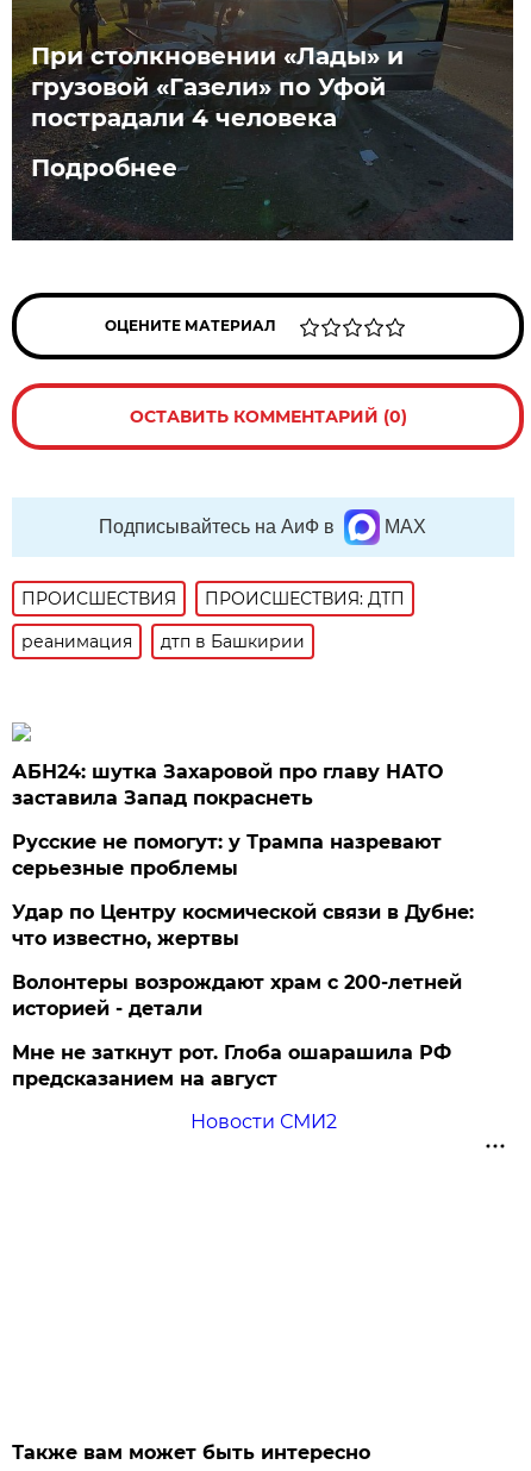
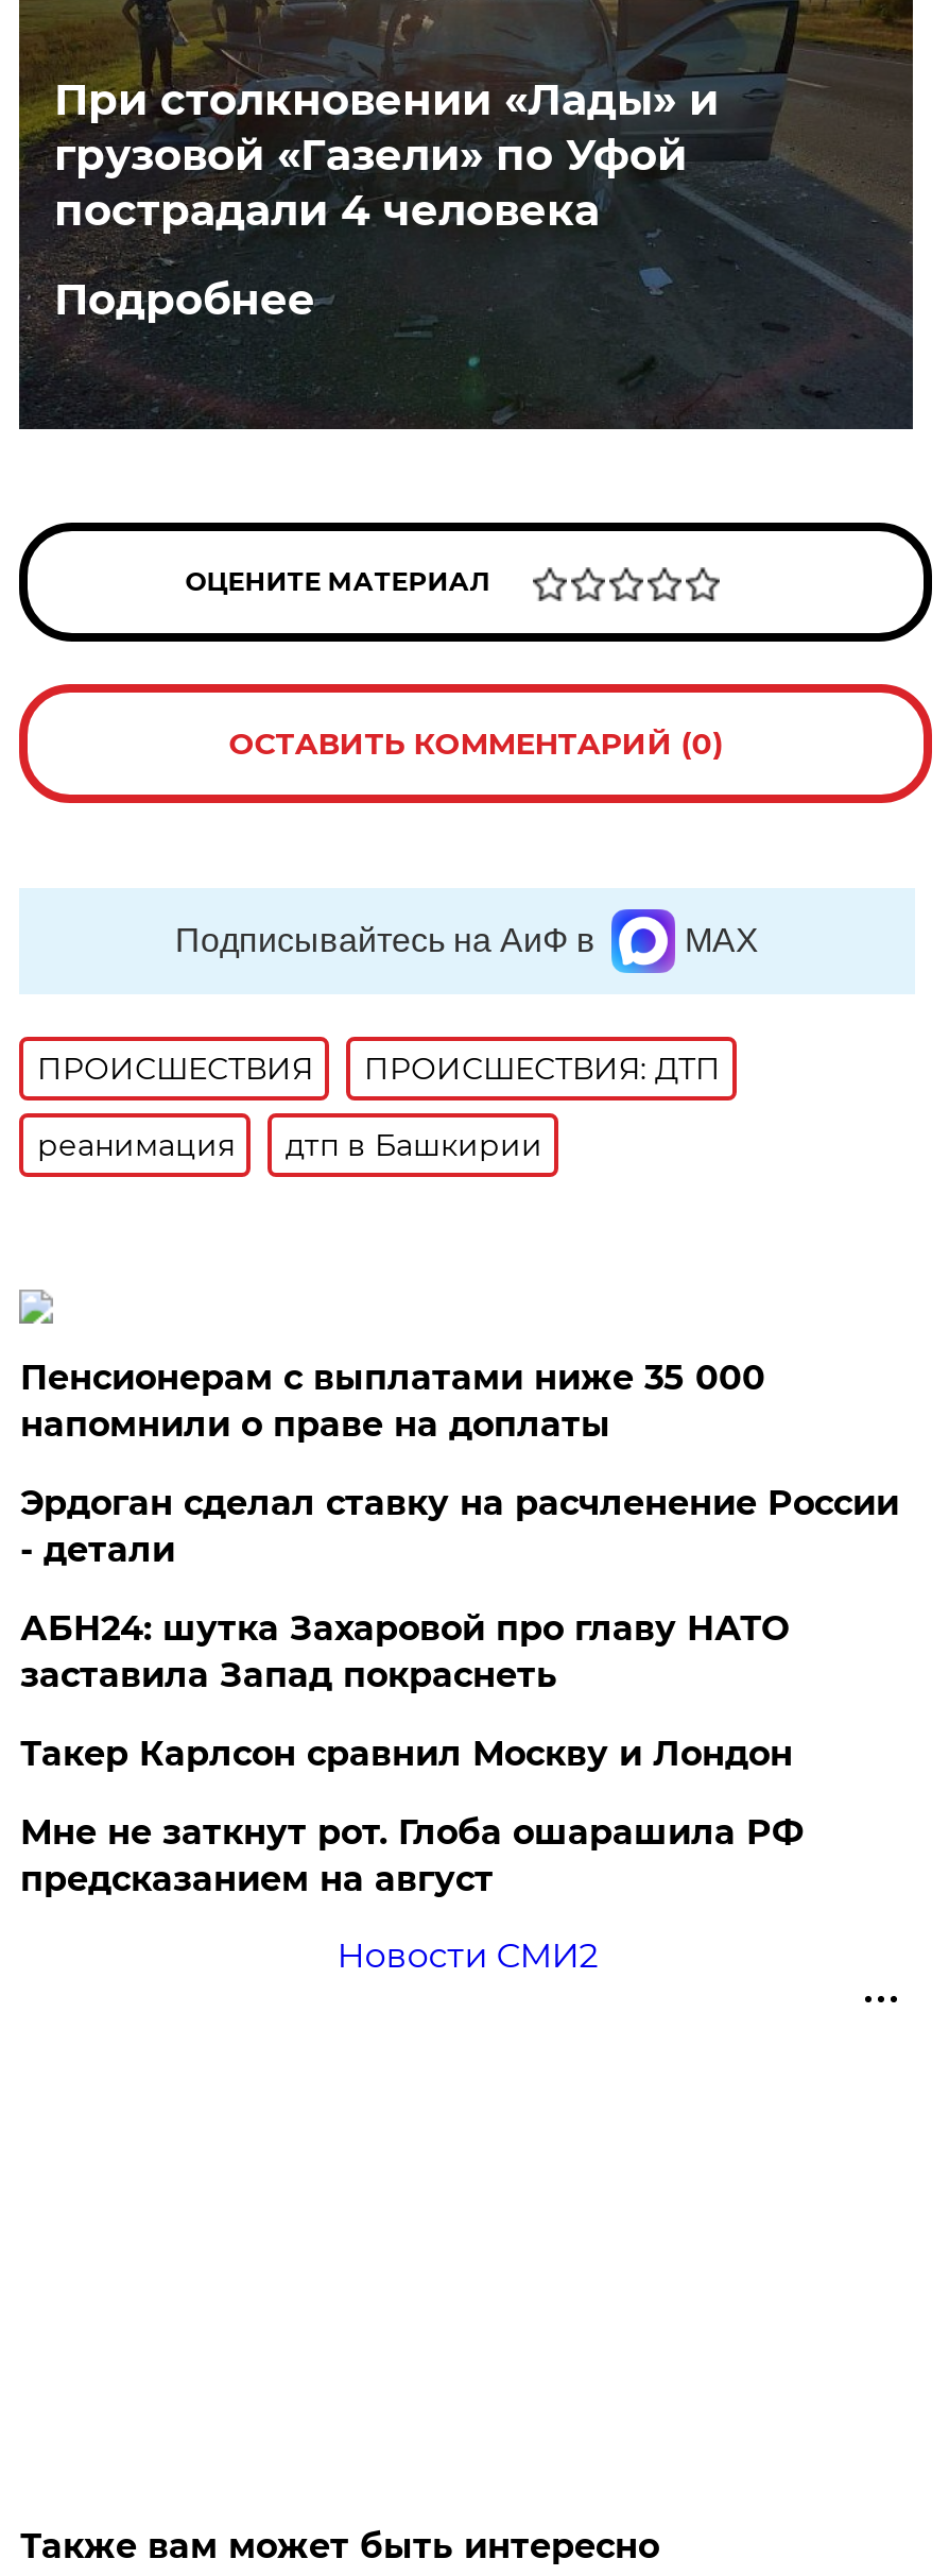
none -> [20,1358,899,1570] Пенсионерам с выплатами ниже 35 000 | напомнили о праве на доплаты | Эрдоган сделал ставку на расчленение России | - детали
moved [12,760,443,809] -> [20,1608,788,1695]: АБН24: шутка Захаровой про главу НАТО | заставила Запад покраснеть
[12,831,474,1020] Русские не помогут: у Трампа назревают | серьезные проблемы | Удар по Центру космической связи в Дубне: | что известно, жертвы | Волонтеры возрождают храм с 200-летней | историей - детали -> [20,1734,793,1774] Такер Карлсон сравнил Москву и Лондон

